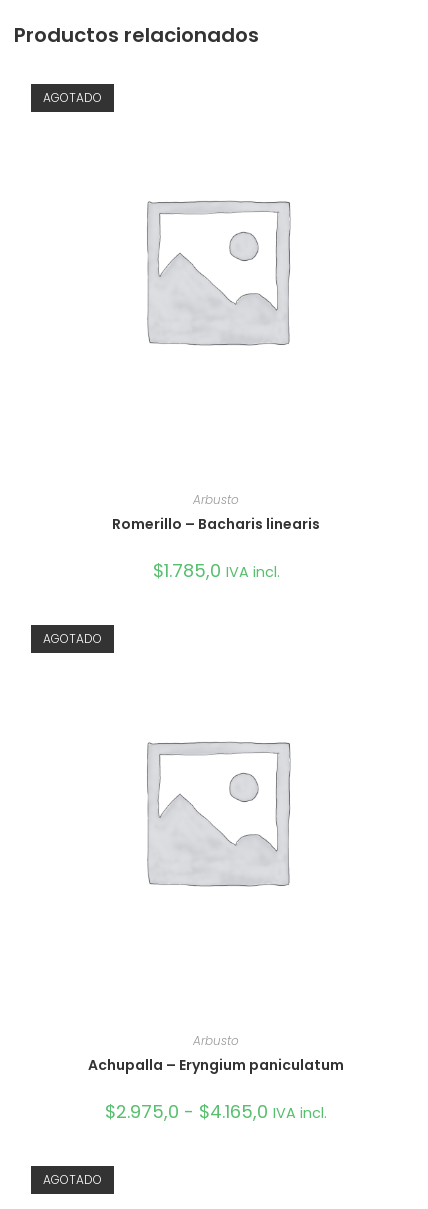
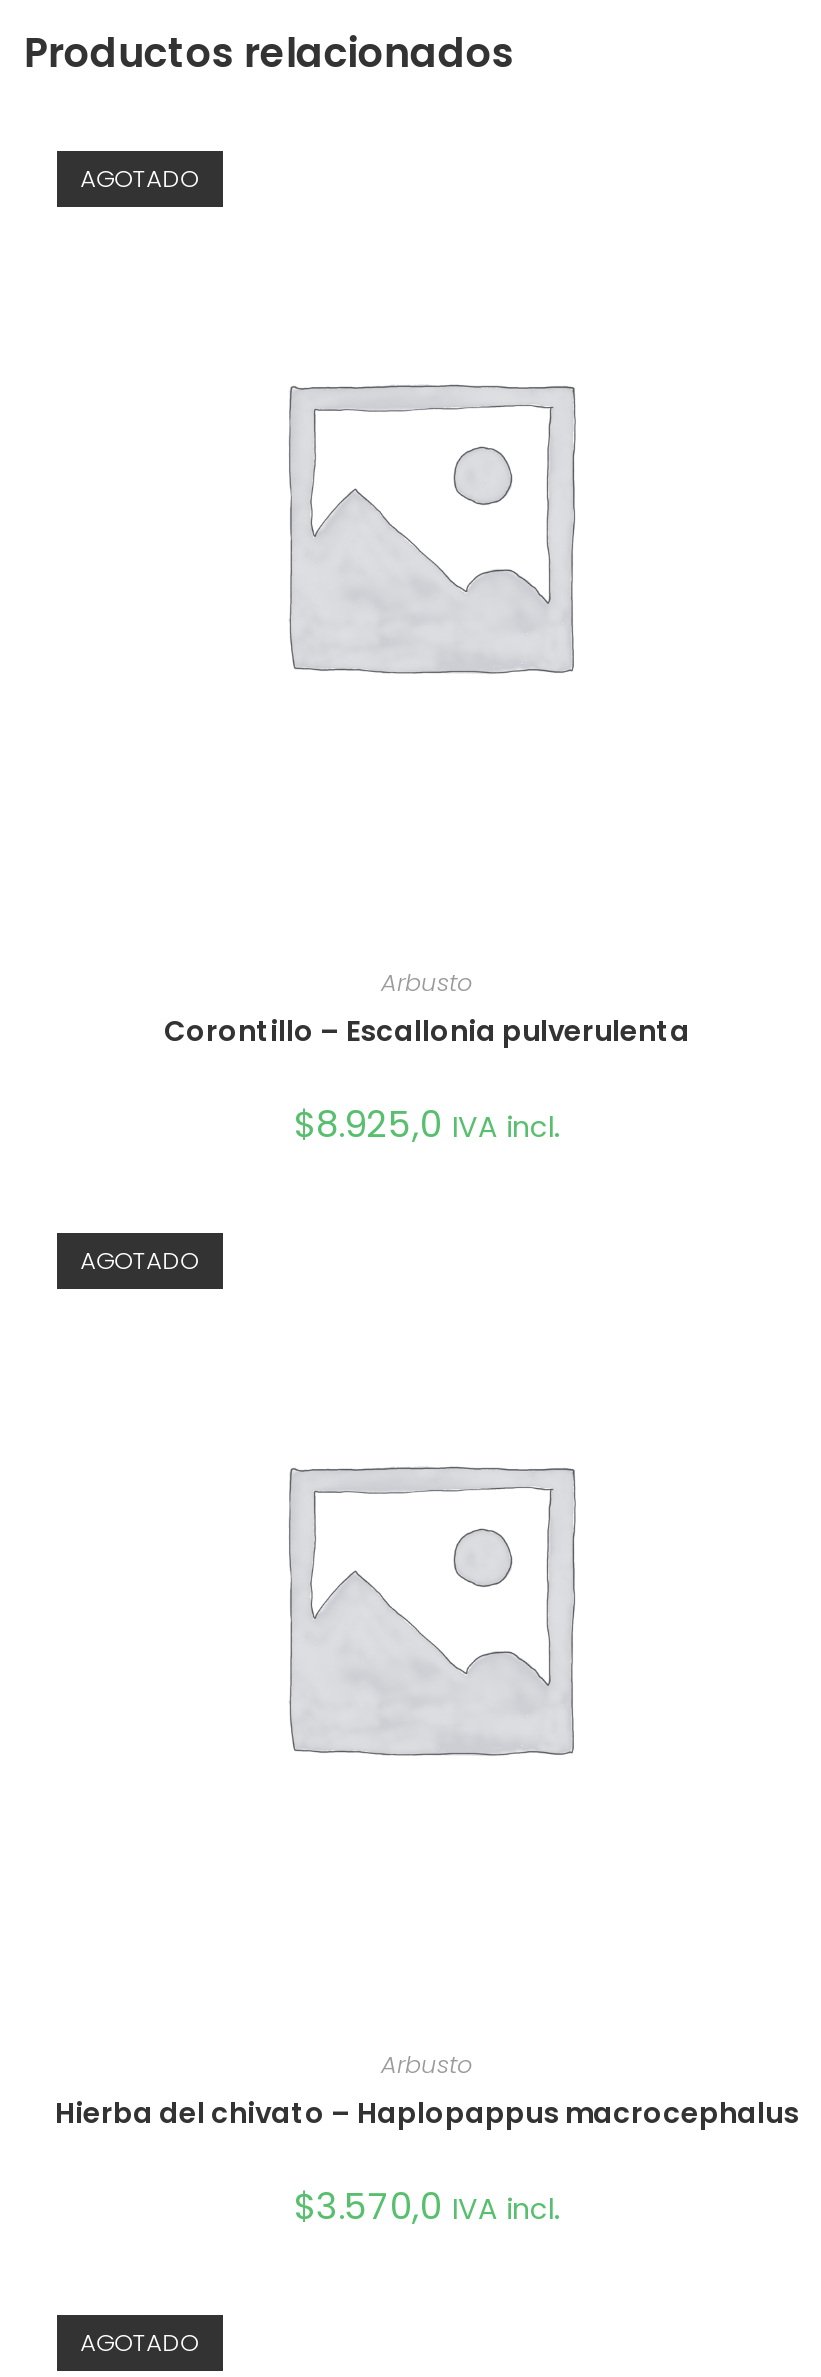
[112,514,320,534] Romerillo – Bacharis linearis -> [164,1011,690,1051] Corontillo – Escallonia pulverulenta
[152,558,279,583] $1.785,0 IVA incl. -> [294,1099,560,1149] $8.925,0 IVA incl.
[88,1055,344,1075] Achupalla – Eryngium paniculatum -> [55,2094,799,2134] Hierba del chivato – Haplopappus macrocephalus
[105,1099,327,1124] $2.975,0 - $4.165,0 IVA incl. -> [294,2182,560,2232] $3.570,0 IVA incl.

